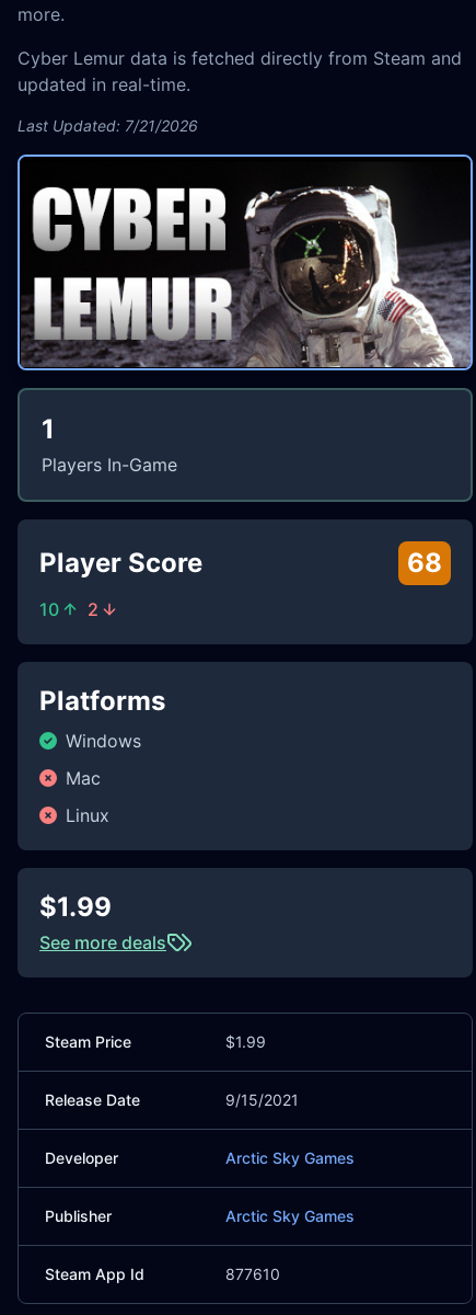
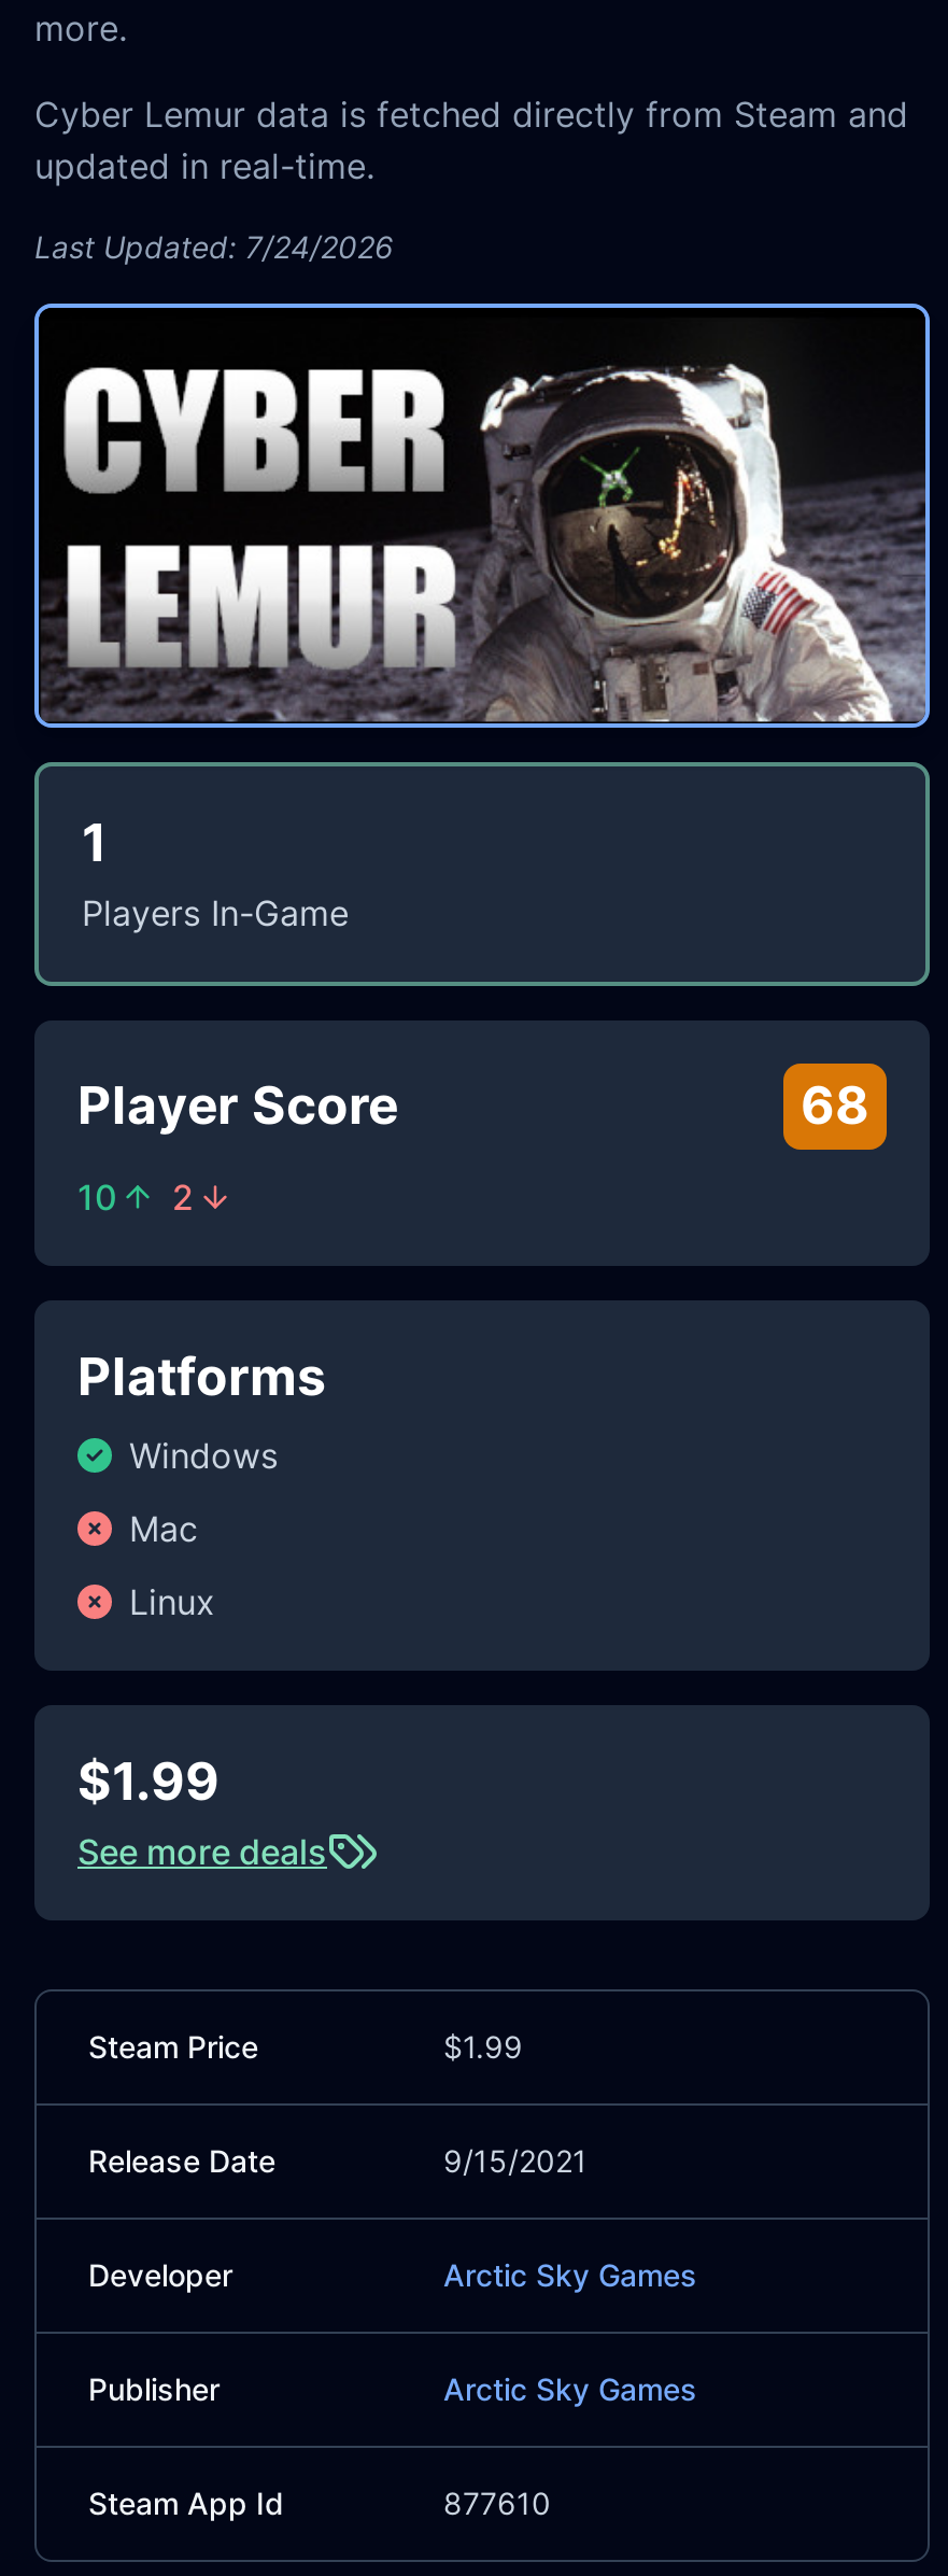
[18,116,198,135] Last Updated: 7/21/2026 -> [34,228,394,265] Last Updated: 7/24/2026

